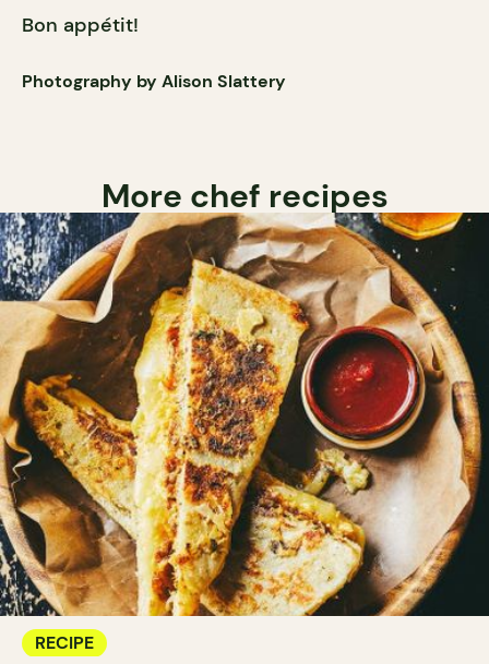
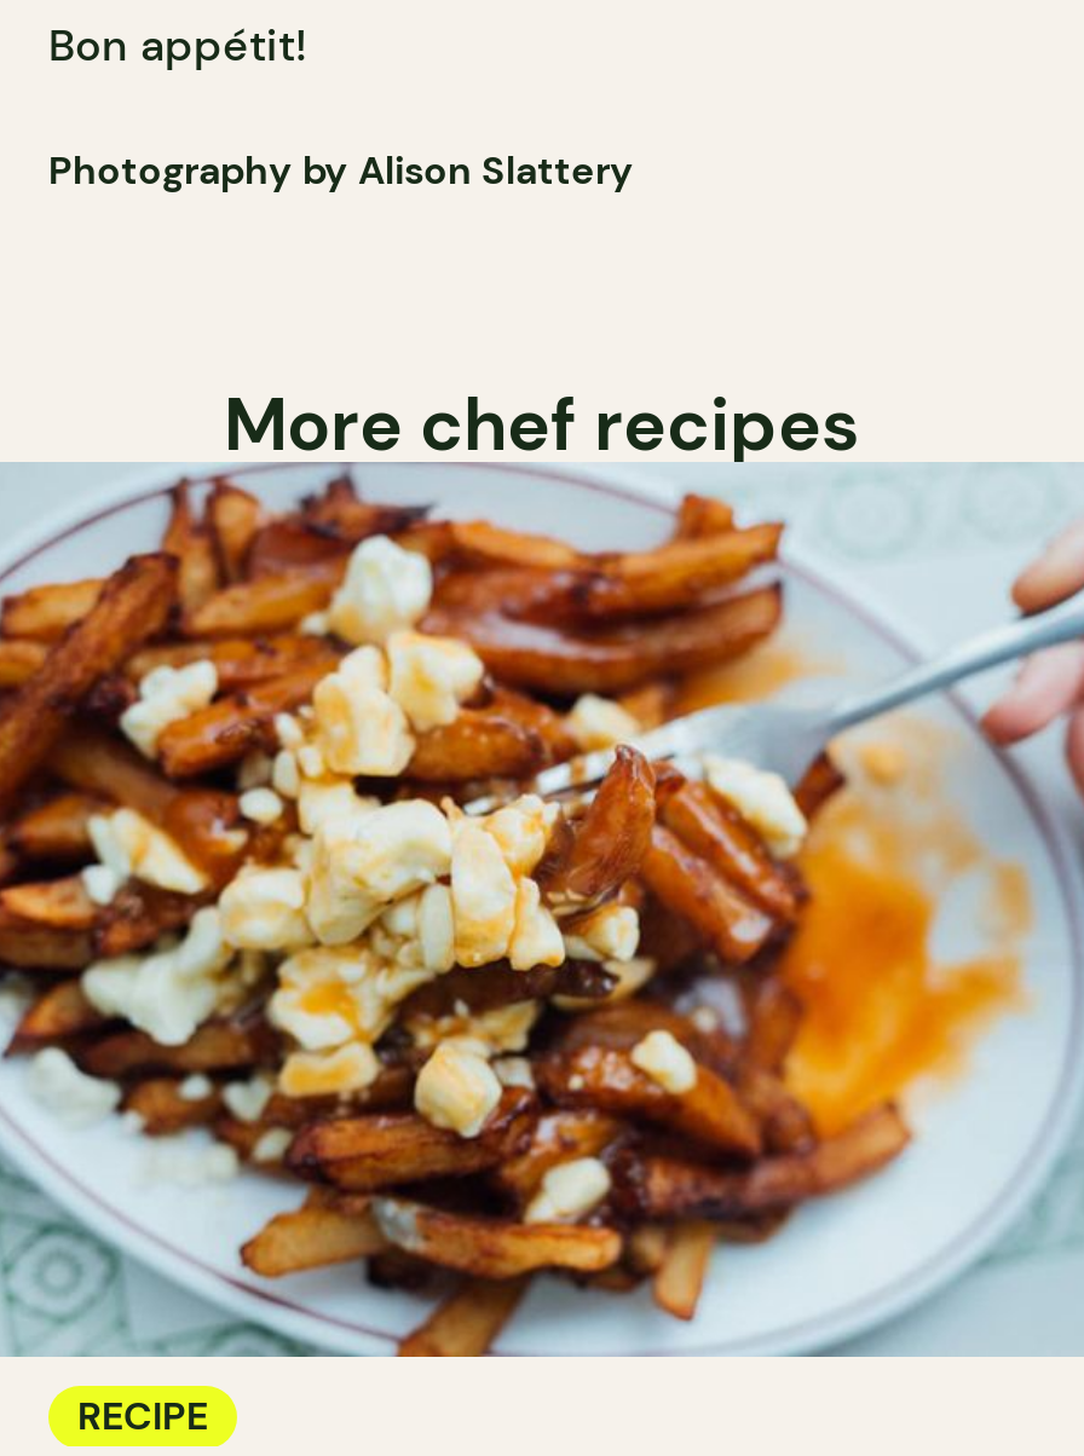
[3,212,486,617] [image] -> [7,462,1077,1359] [image]

